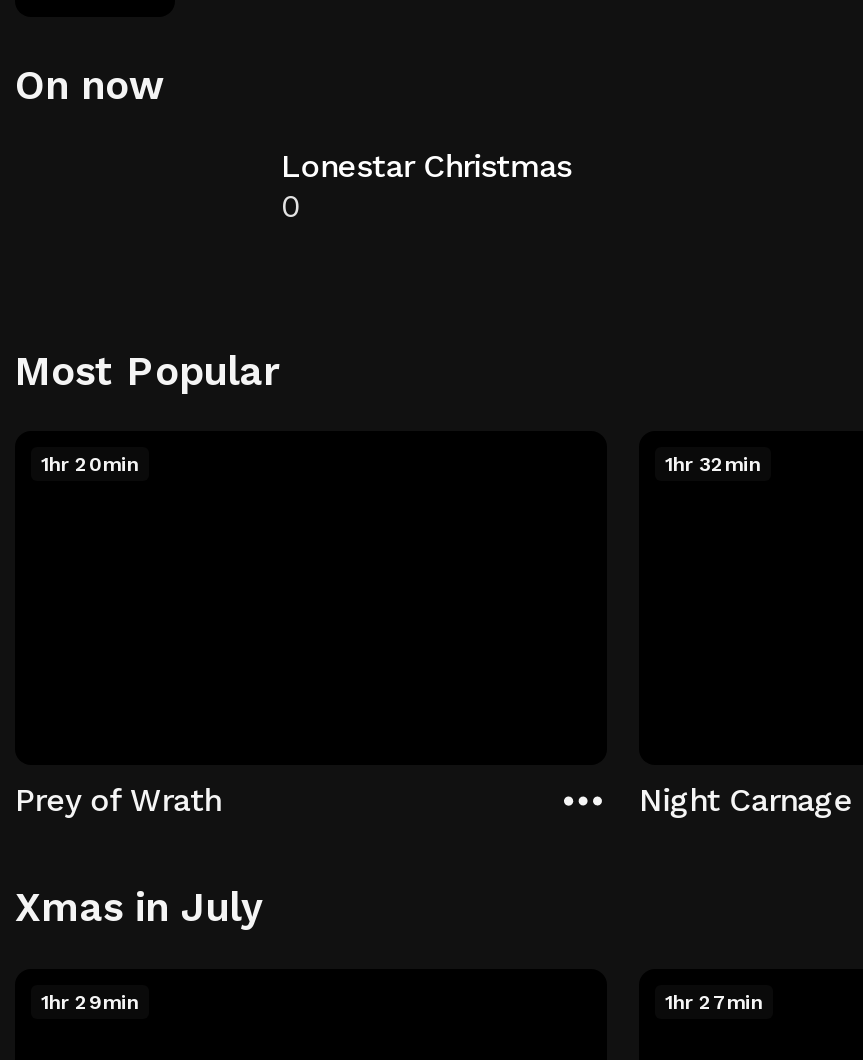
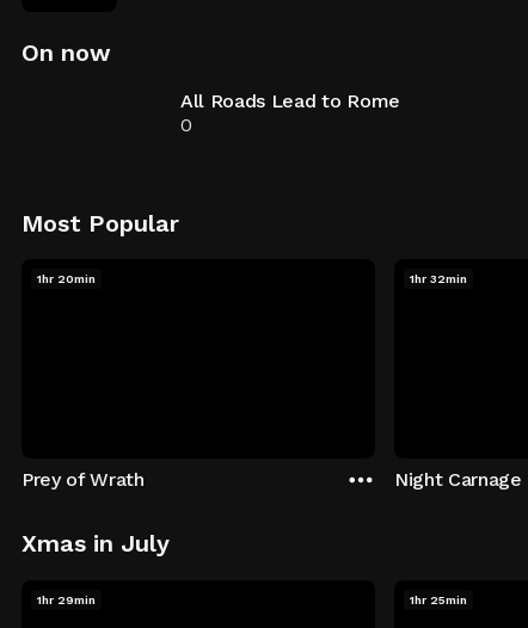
[281,147,571,185] Lonestar Christmas -> [180,90,400,112] All Roads Lead to Rome
[665,990,763,1012] 1hr 27min -> [410,593,467,606] 1hr 25min

